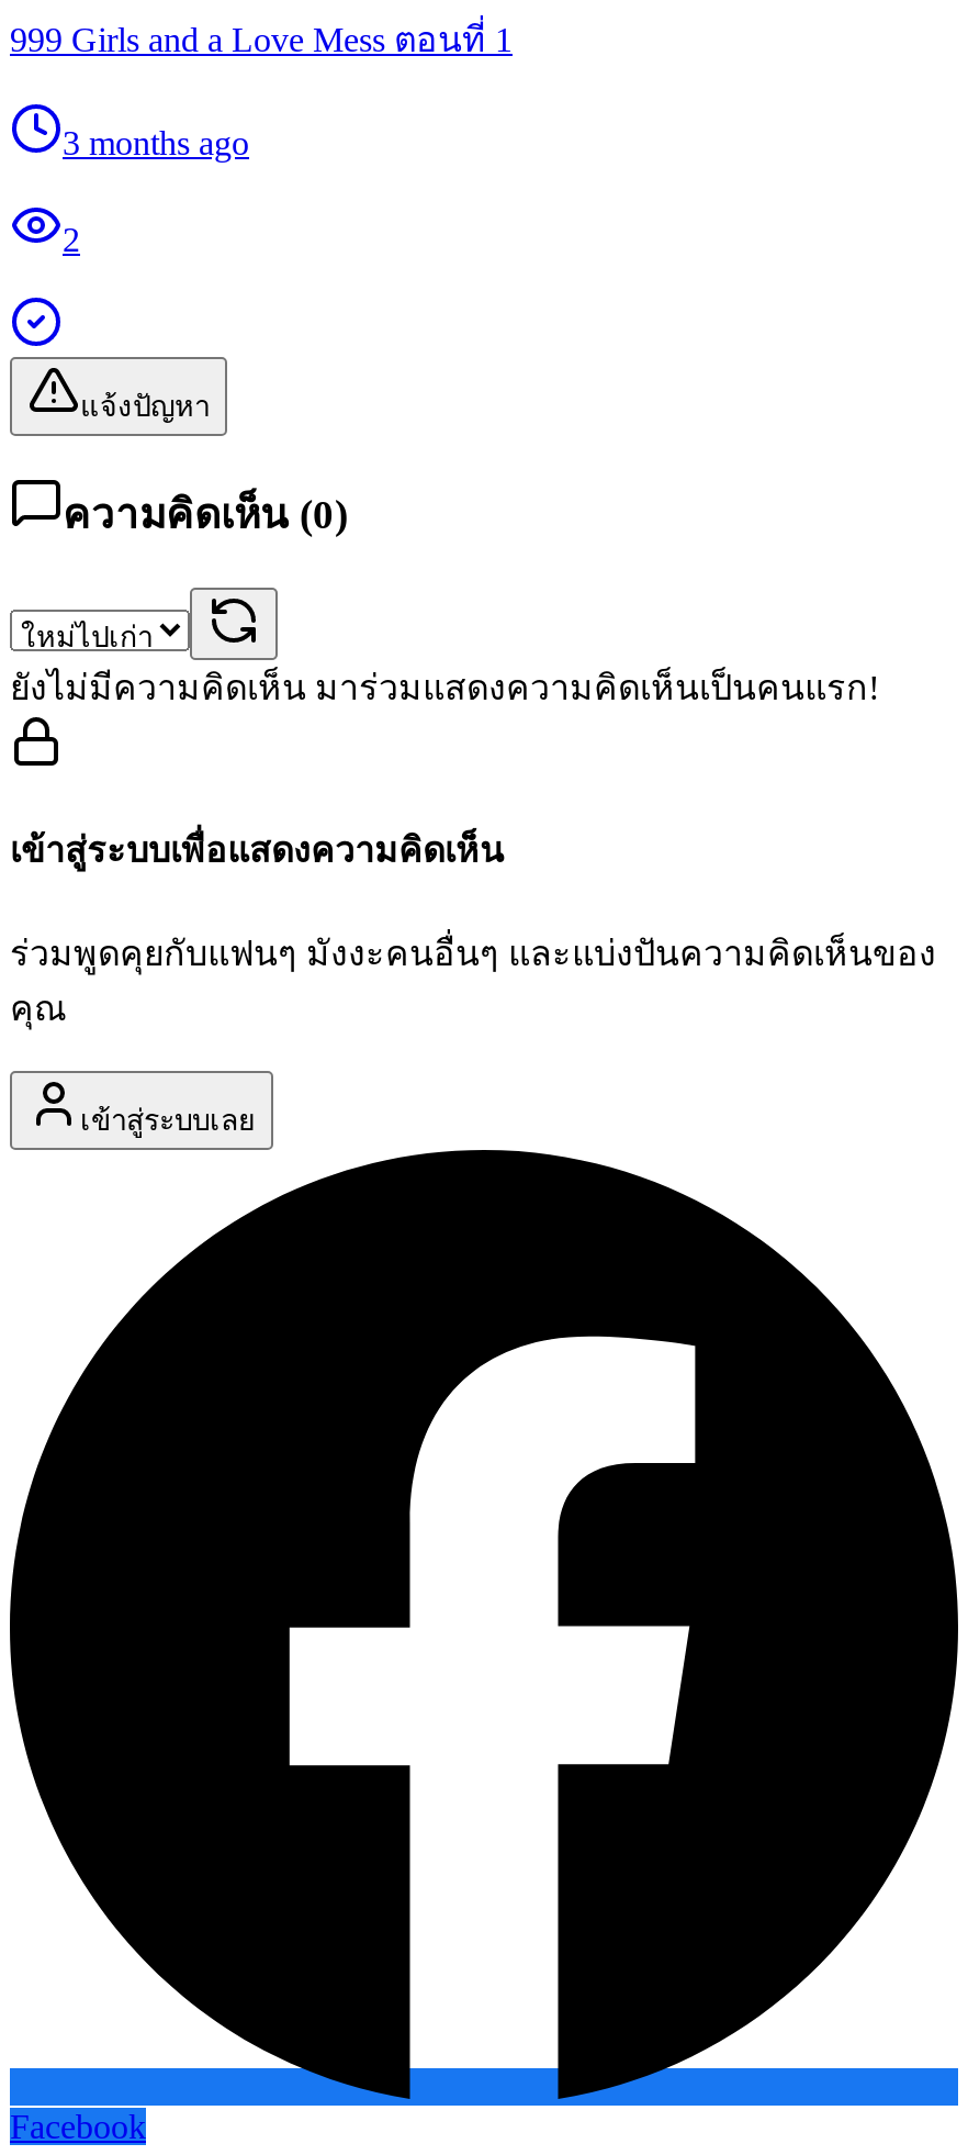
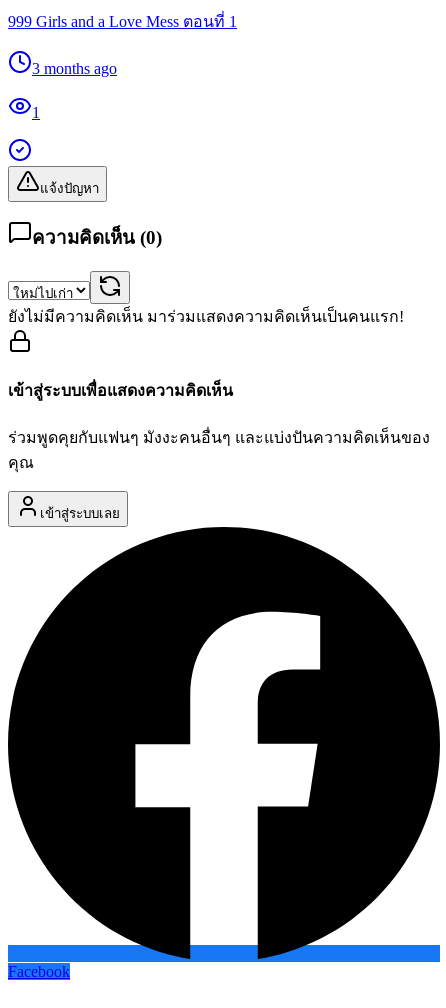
[63,220,80,258] 2 -> [32,104,40,121] 1

